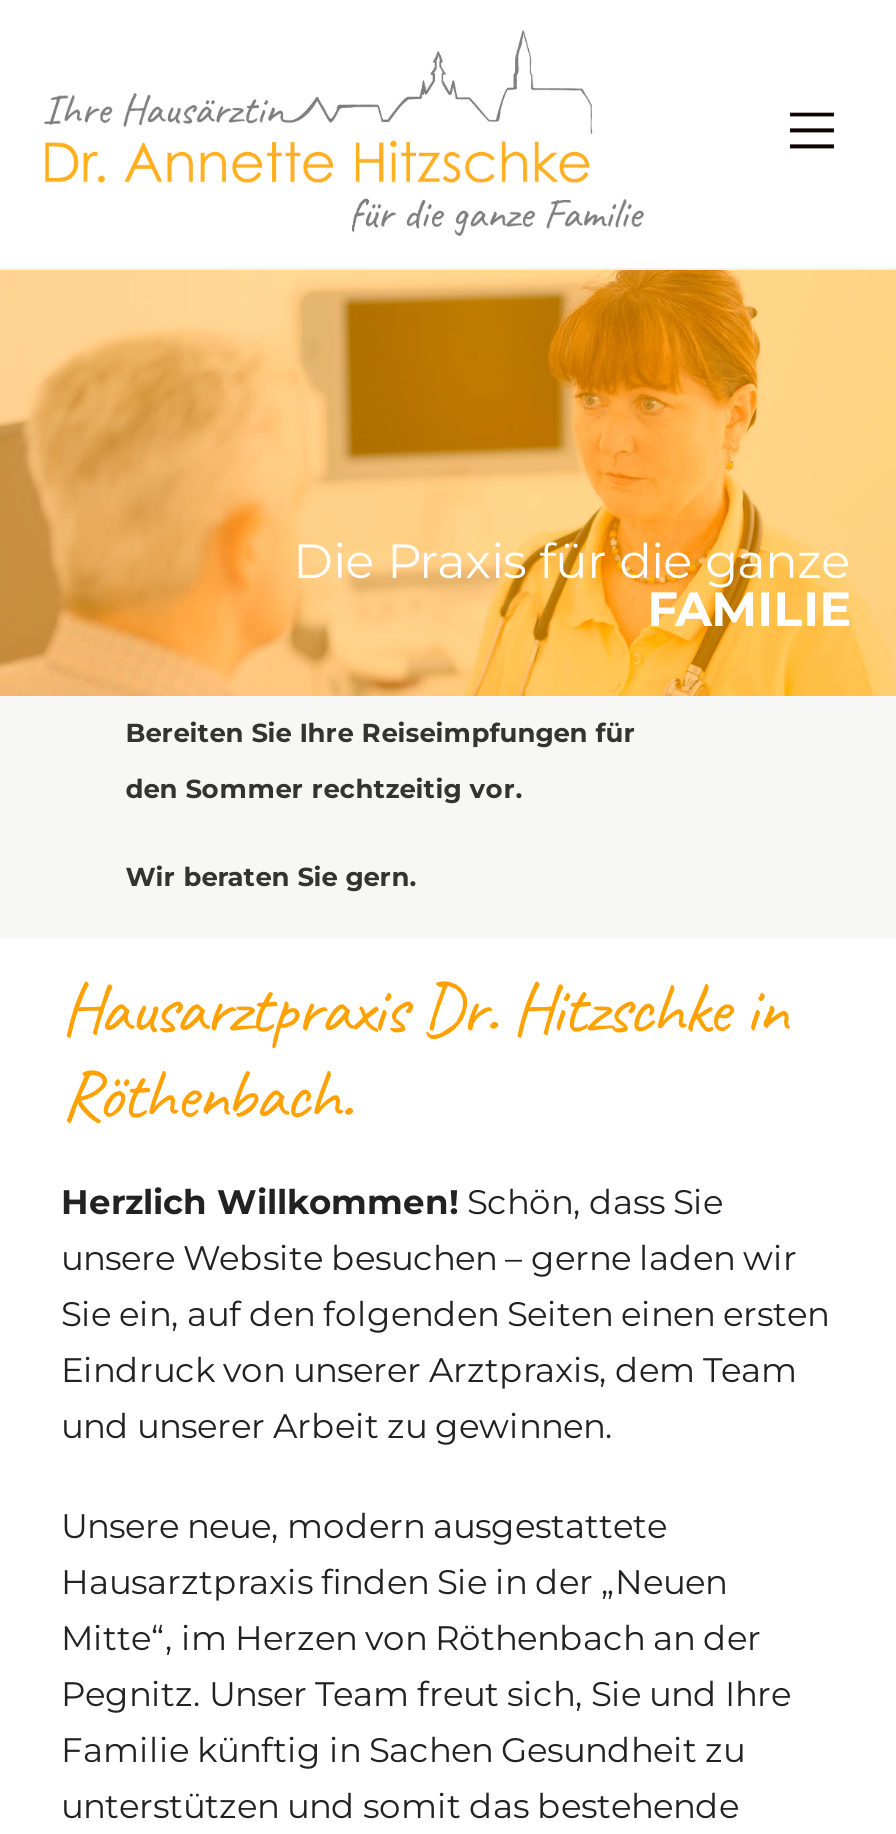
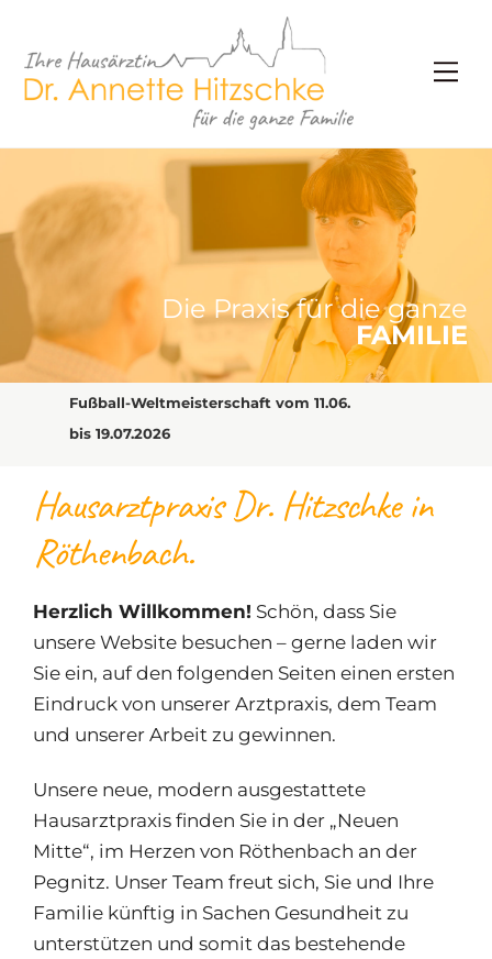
[125,715,635,893] Bereiten Sie Ihre Reiseimpfungen für | den Sommer rechtzeitig vor. | Wir beraten Sie gern. -> [69,393,350,442] Fußball-Weltmeisterschaft vom 11.06. | bis 19.07.2026

